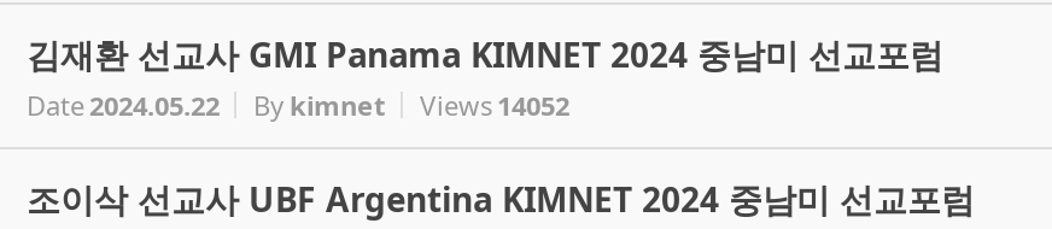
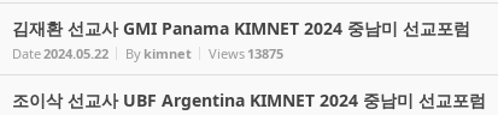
[27,87,569,123] Date 2024.05.22 By kimnet Views 14052 -> [12,44,283,62] Date 2024.05.22 By kimnet Views 13875

